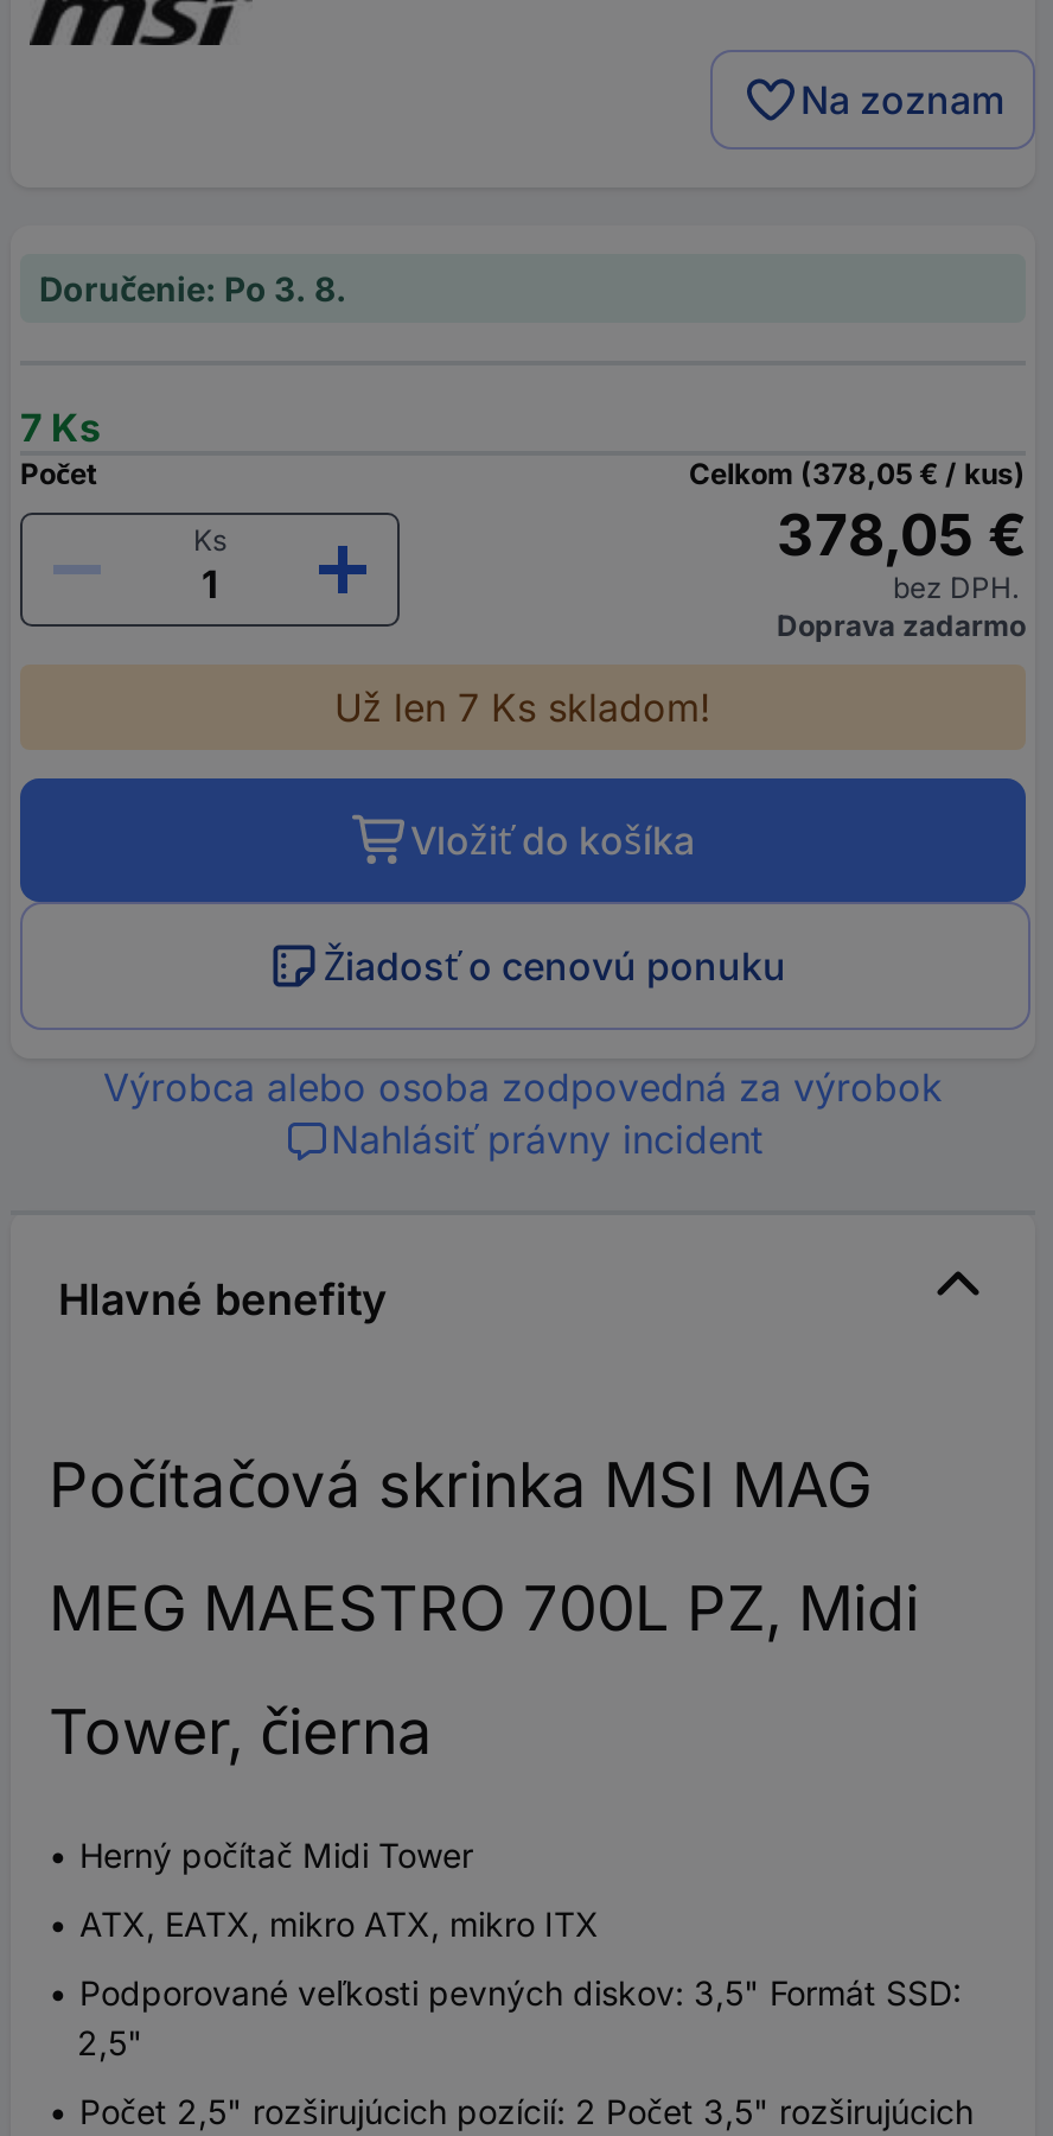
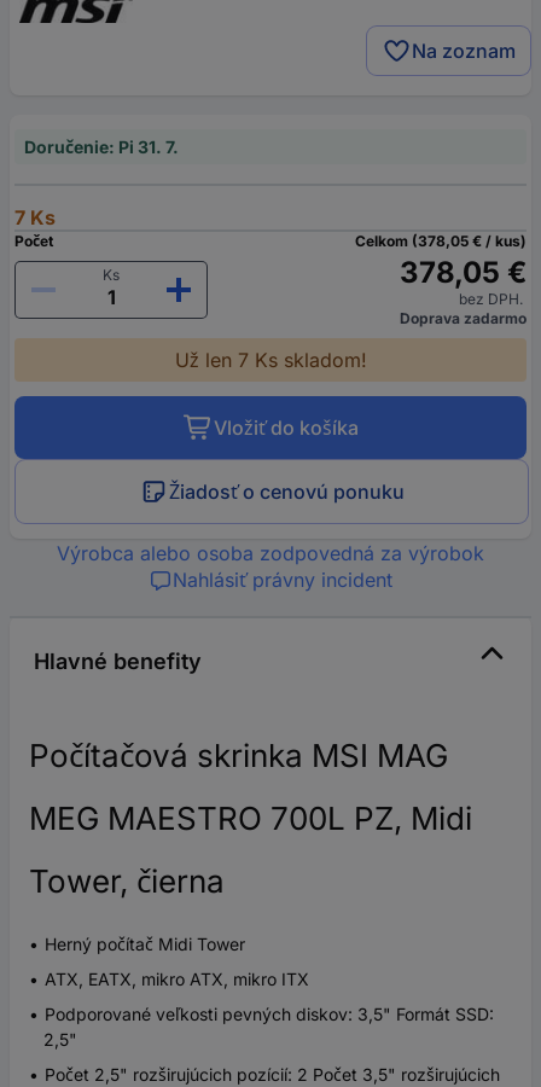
[39,267,347,308] Doručenie: Po 3. 8. -> [24,136,179,157] Doručenie: Pi 31. 7.

